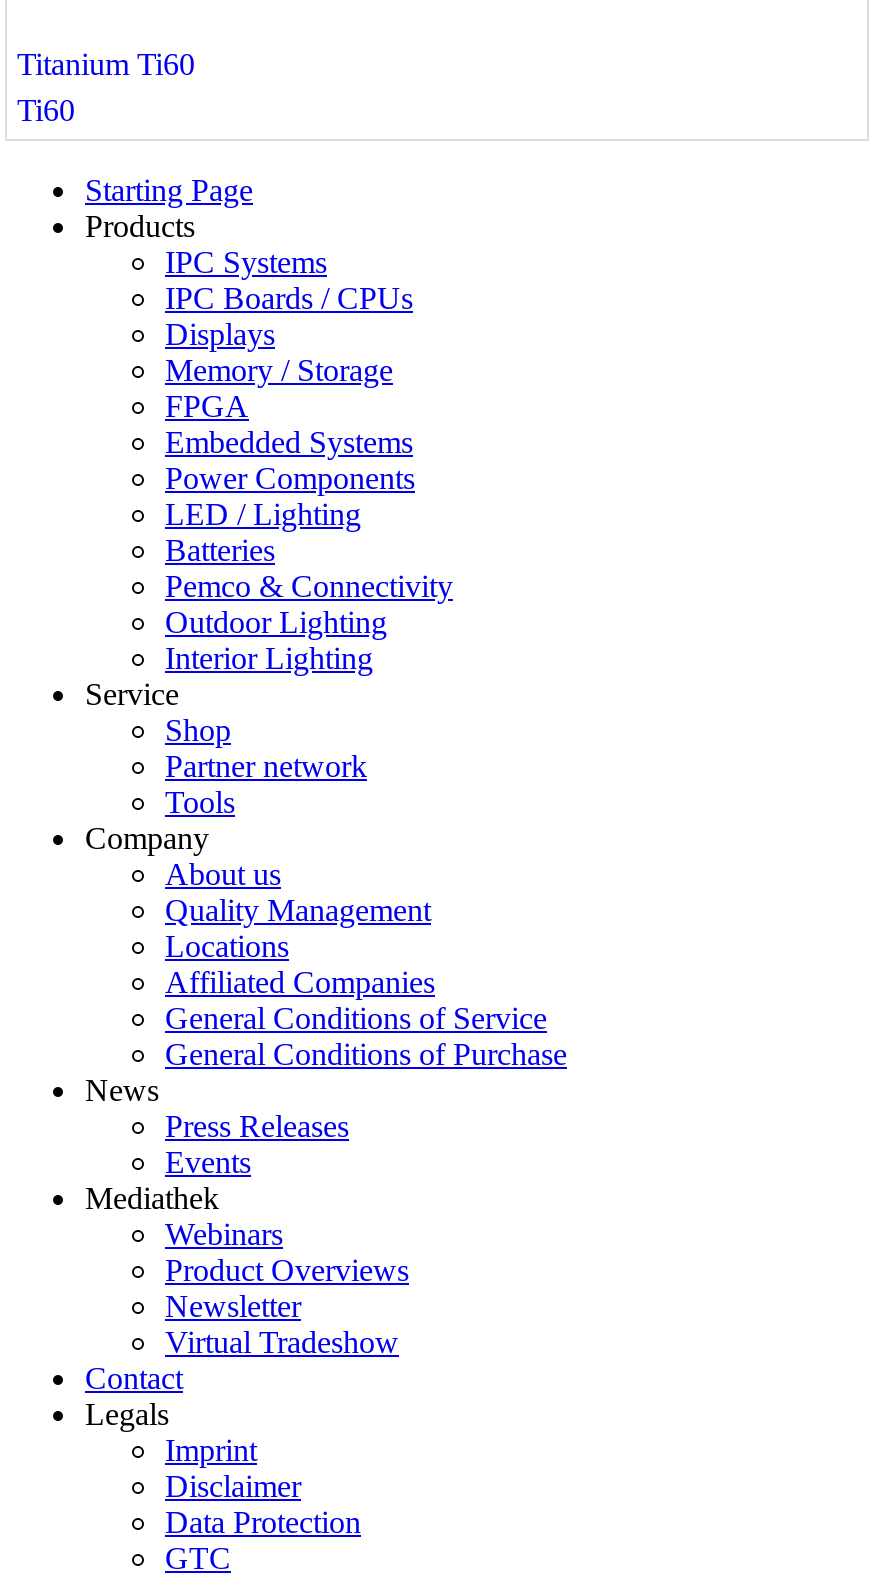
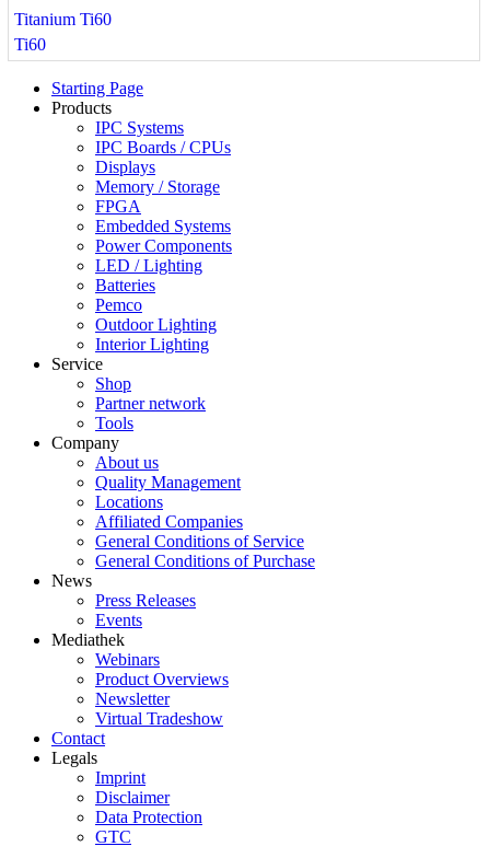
[165,570,453,604] Pemco & Connectivity -> [95,296,142,315] Pemco

